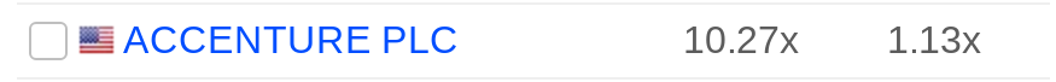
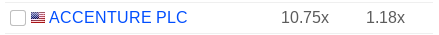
[683,19,981,60] 10.27x | 1.13x -> [281,9,404,26] 10.75x | 1.18x

